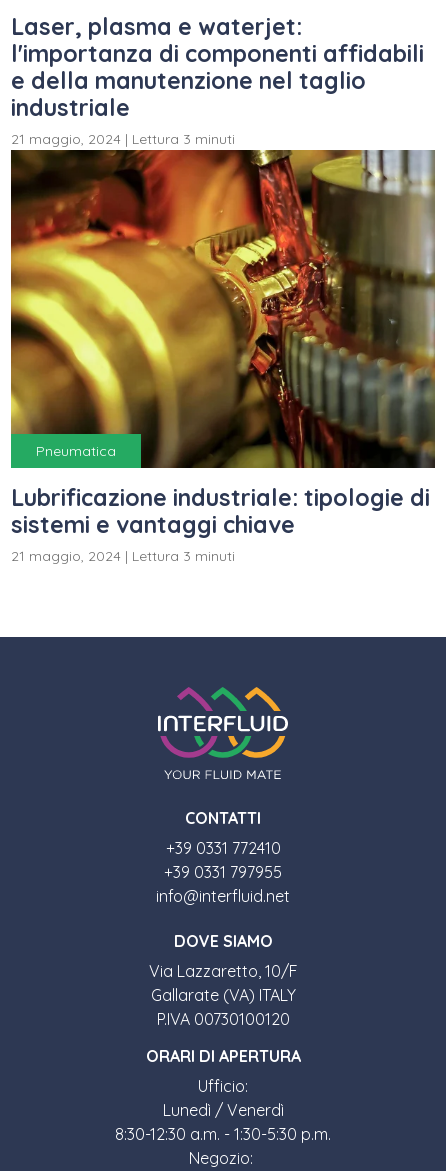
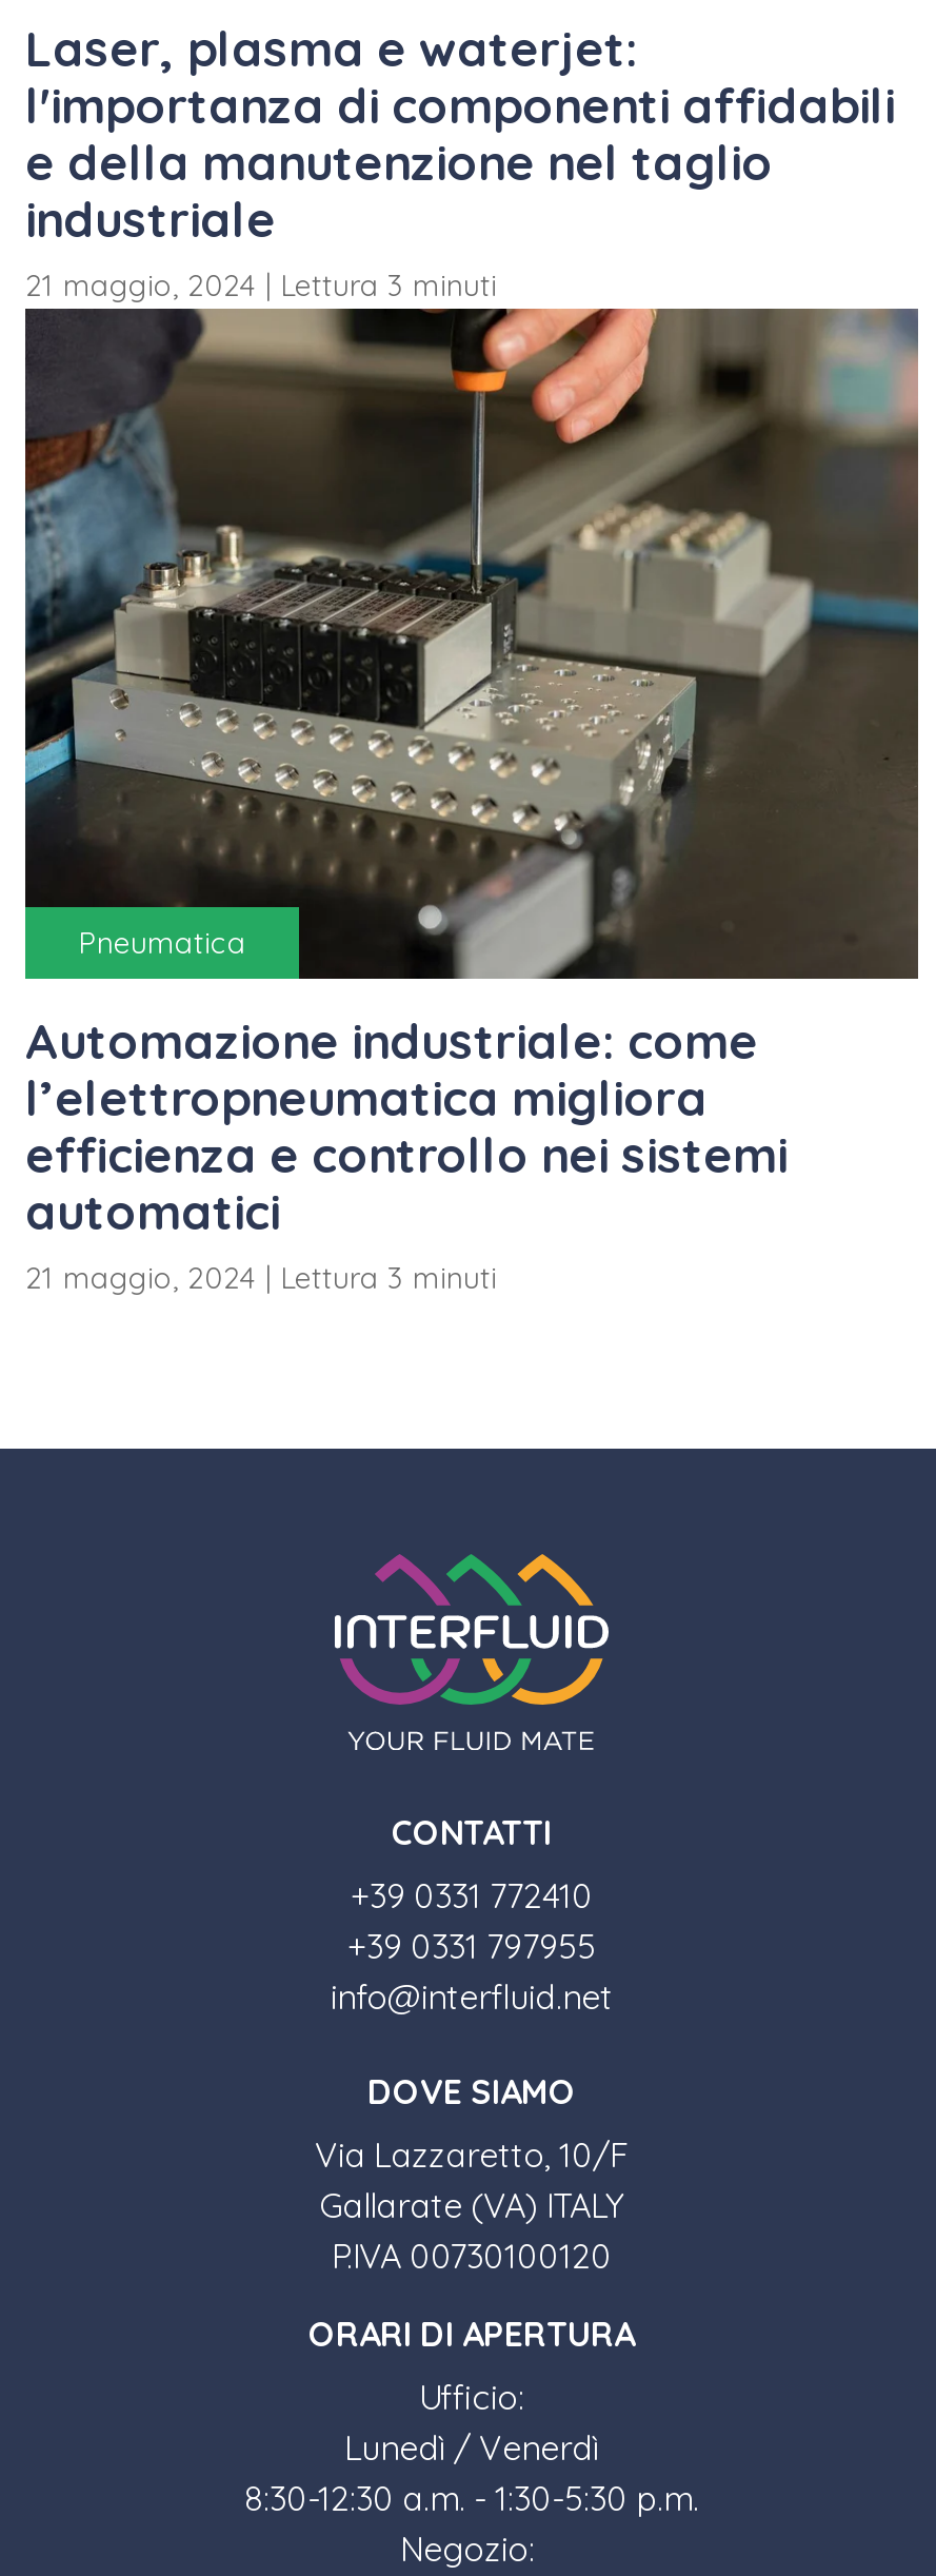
[10,149,435,539] [image] | Lubrificazione industriale: tipologie di | sistemi e vantaggi chiave -> [23,307,920,1244] [image] | Automazione industriale: come | l’elettropneumatica migliora | efficienza e controllo nei sistemi | automatici

